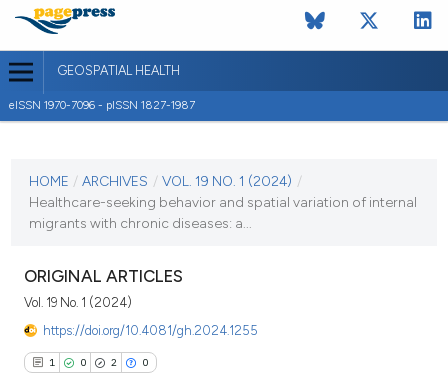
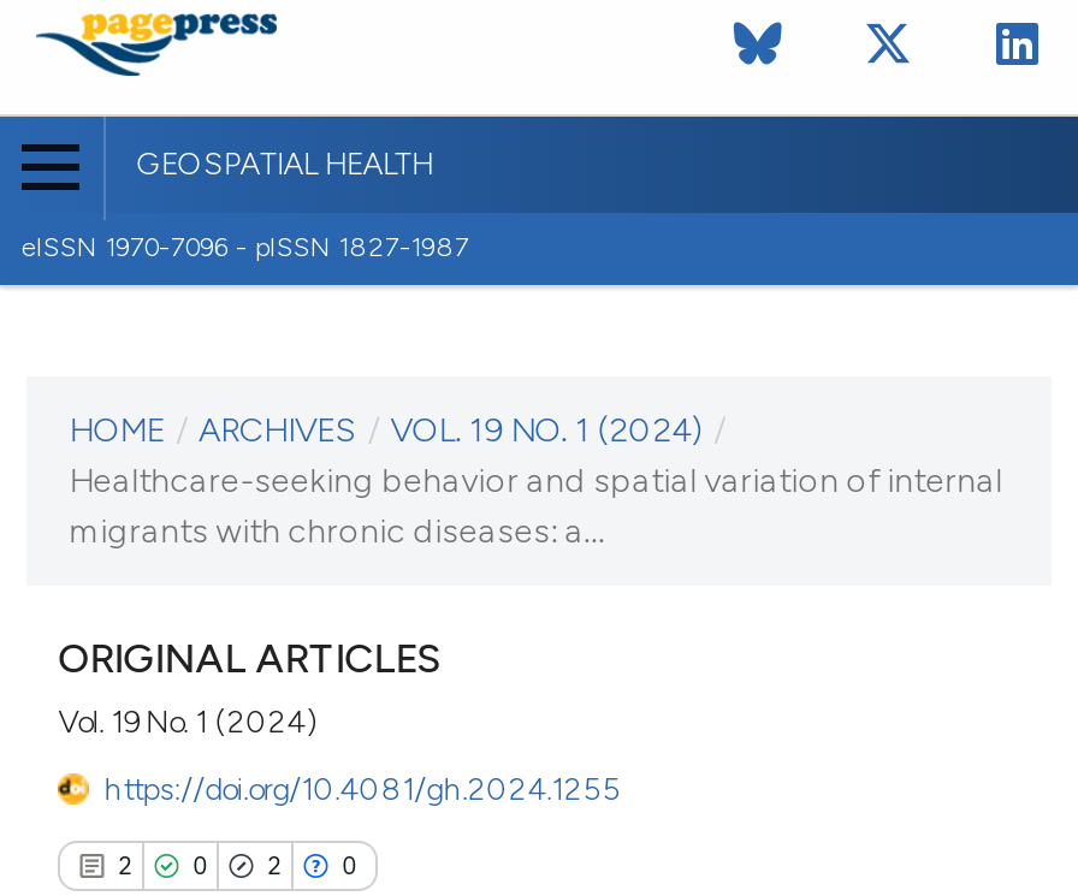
[49,356,148,369] 1 0 2 0 -> [118,851,357,882] 2 0 2 0

